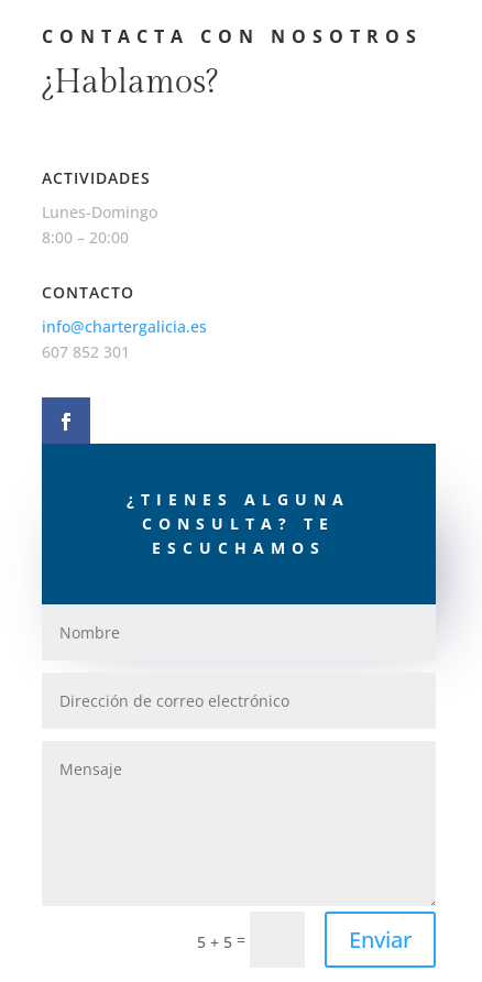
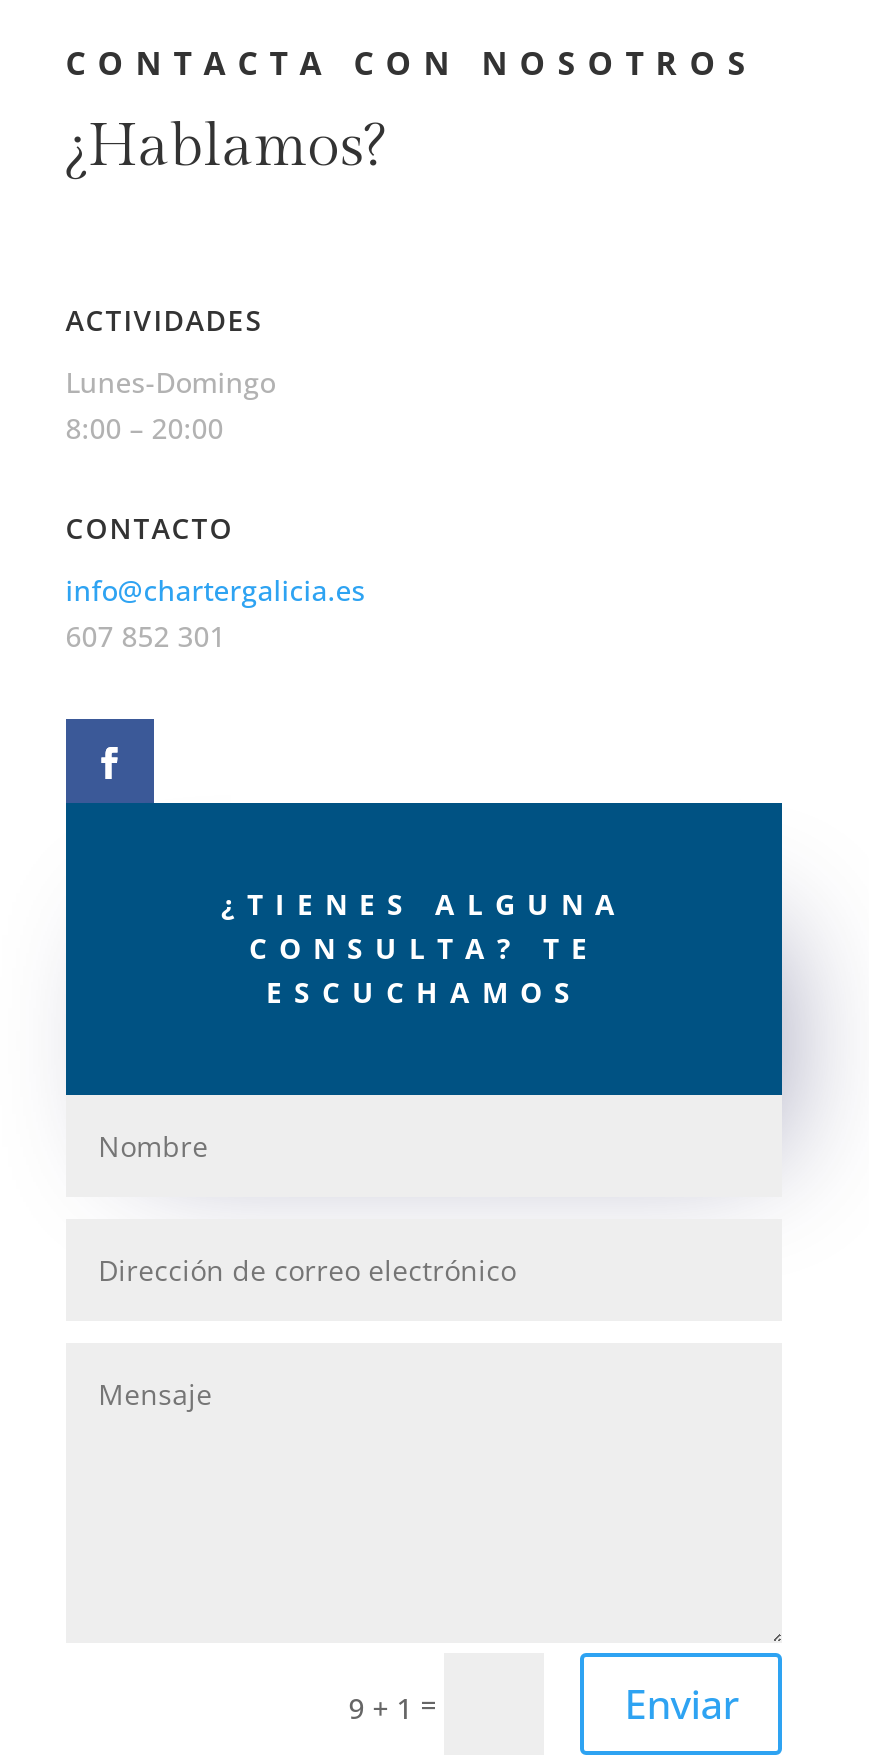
[197,929,250,952] 5 + 5 = -> [348,1685,444,1727] 9 + 1 =

